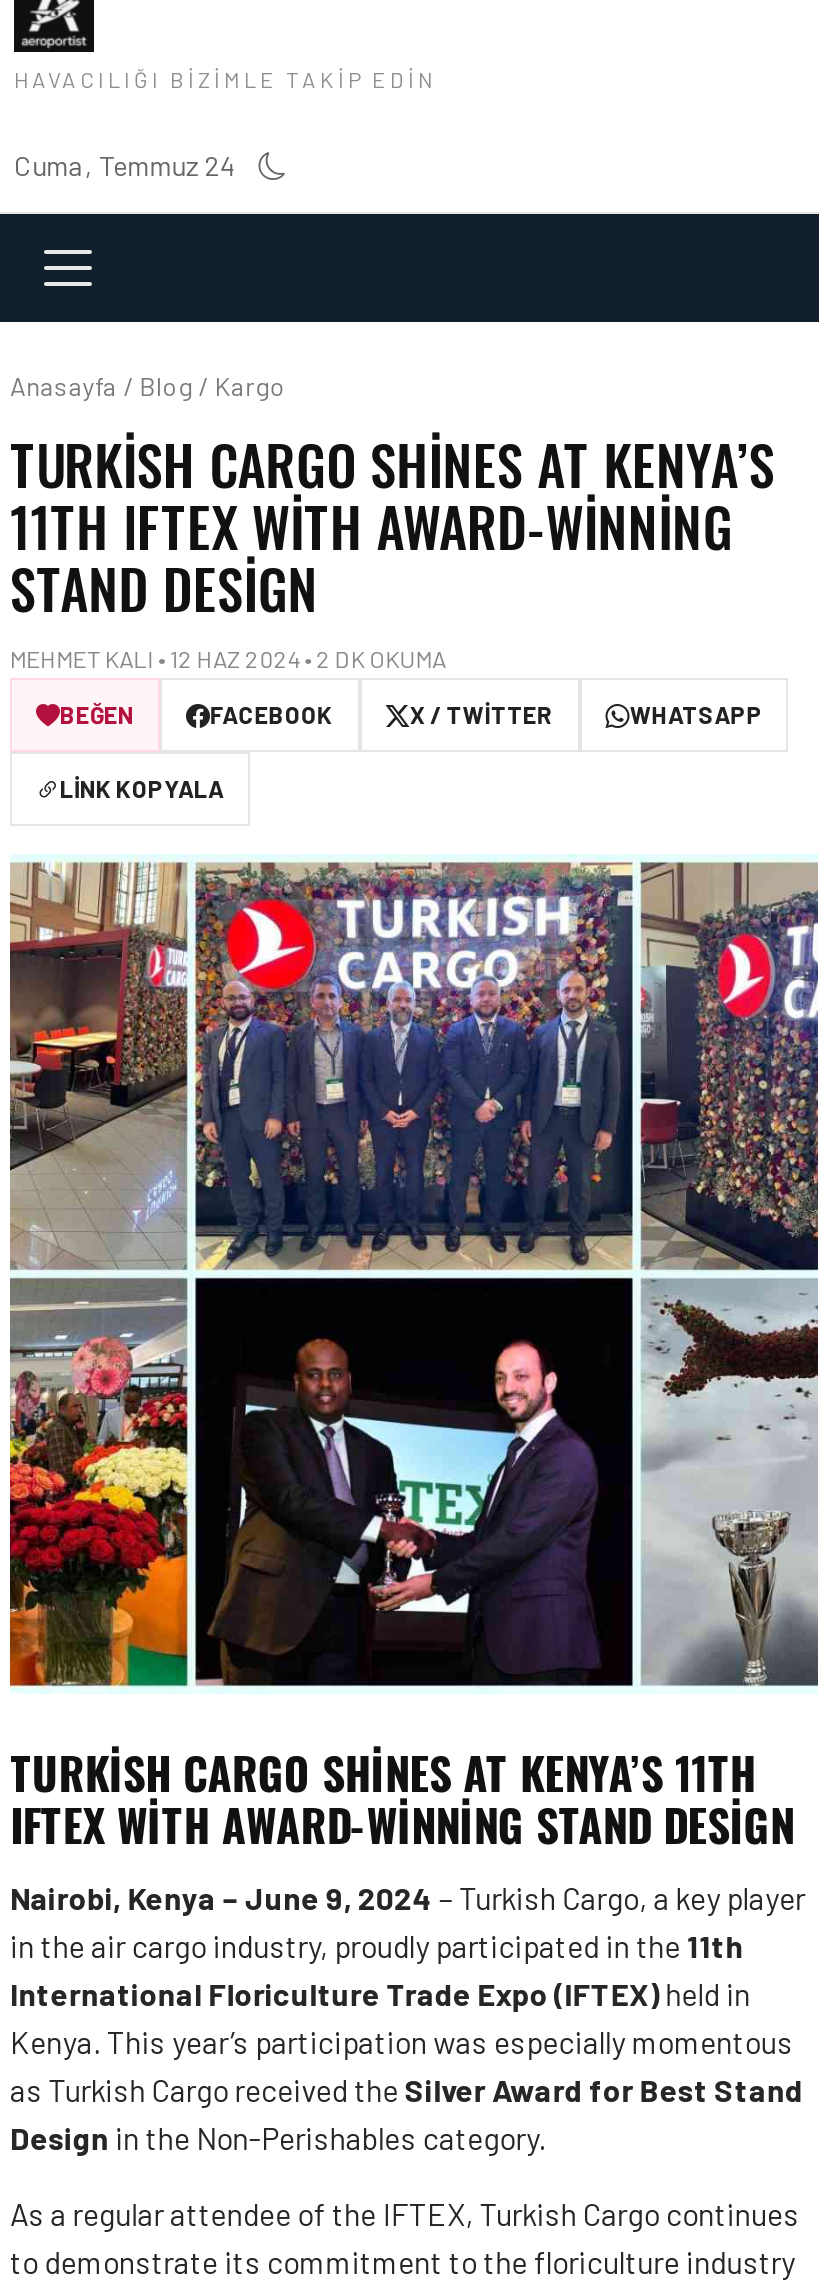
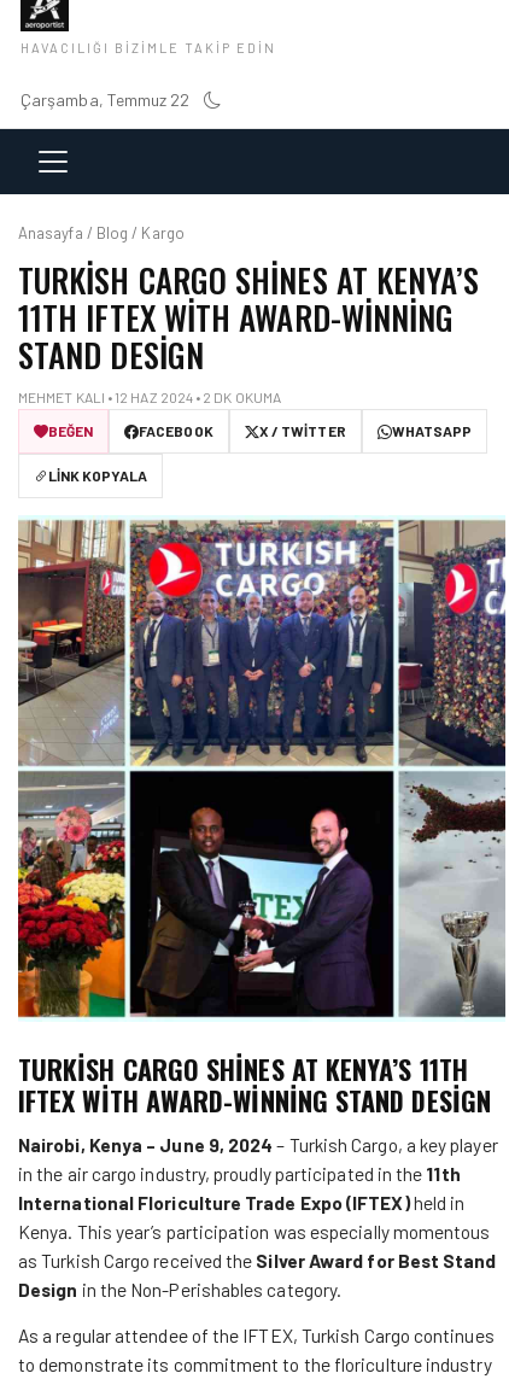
[14,148,243,182] Cuma, Temmuz 24 -> [21,89,194,110] Çarşamba, Temmuz 22

